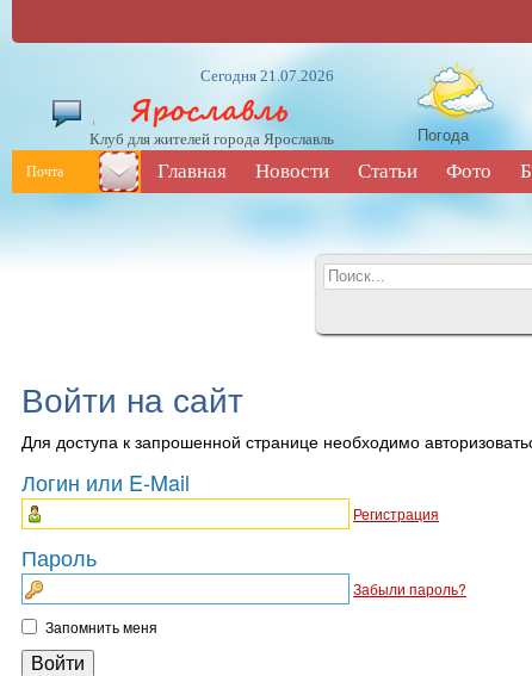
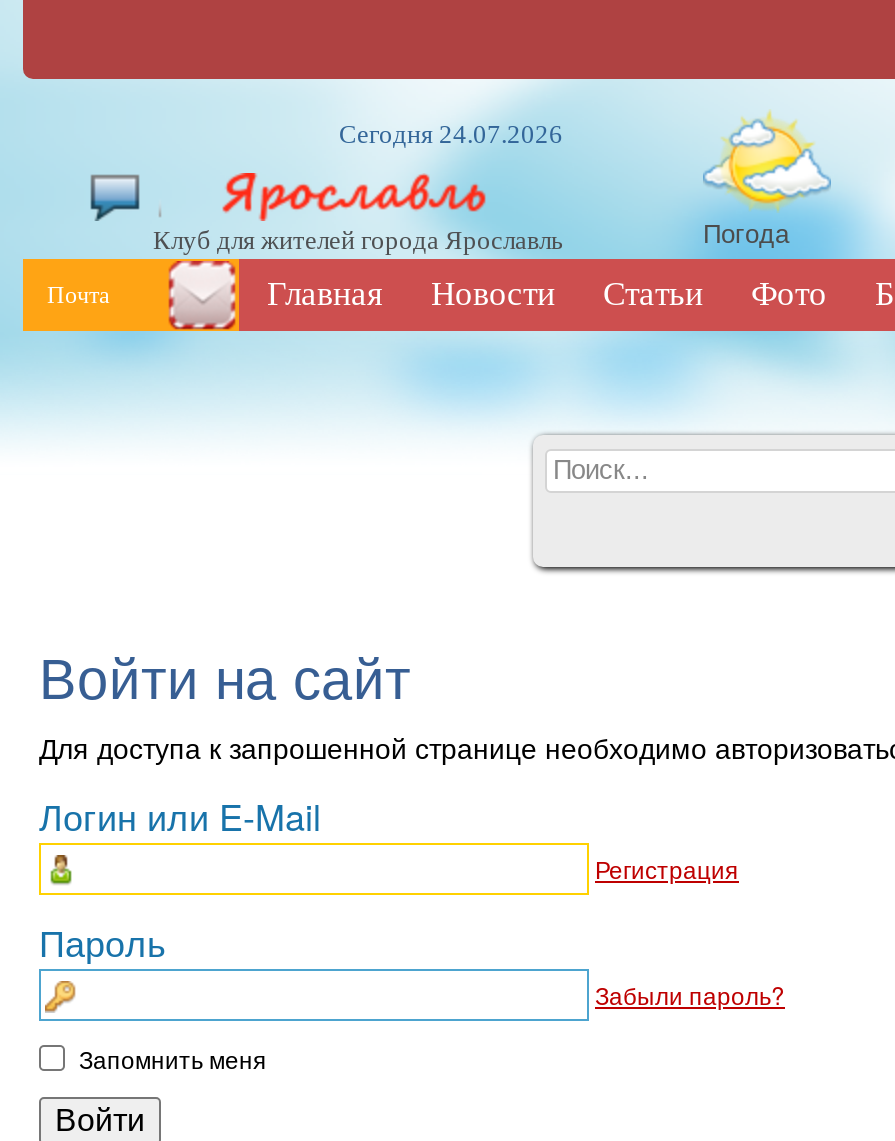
[200,67,334,85] Сегодня 21.07.2026 -> [339,119,563,149] Сегодня 24.07.2026

